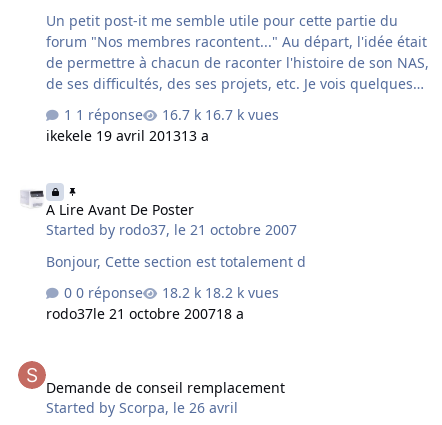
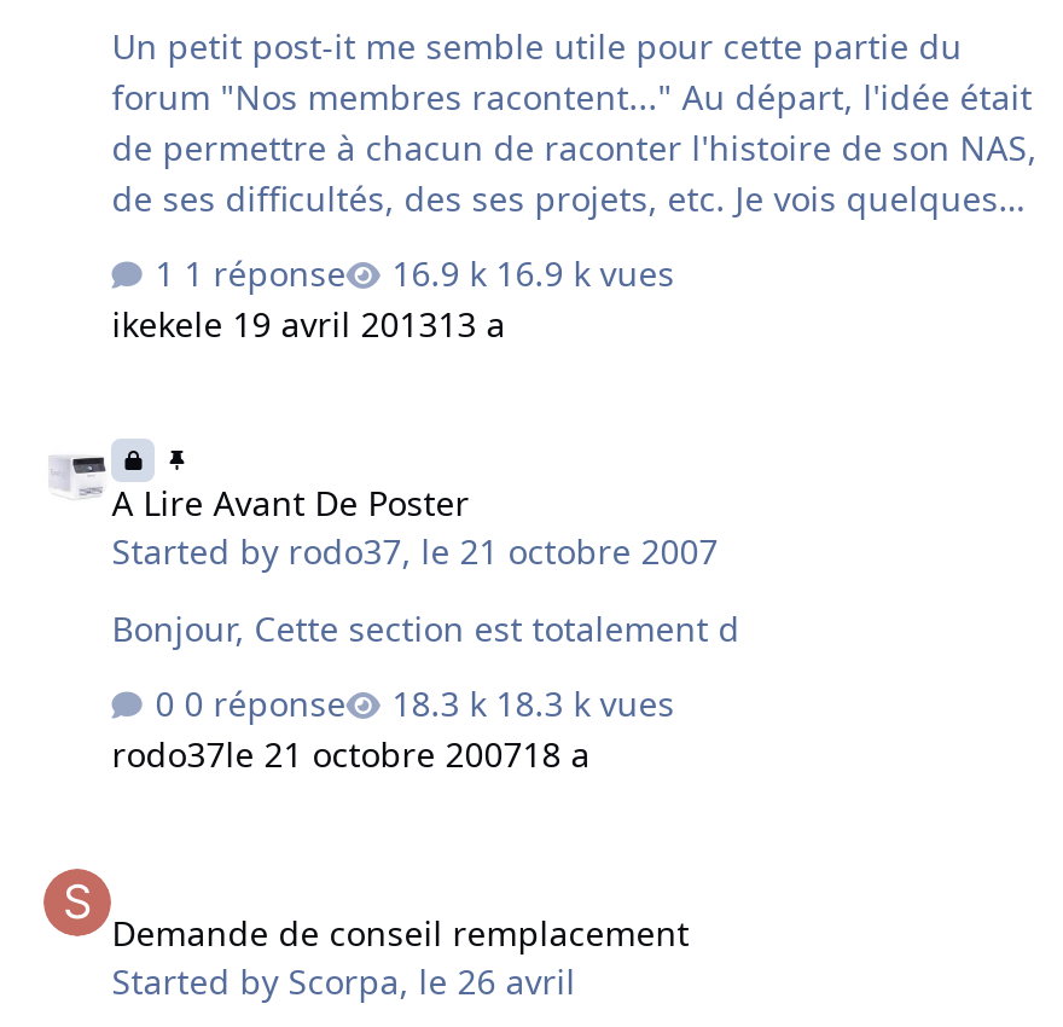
[205,105,279,124] 16.7 k vues -> [496,251,675,297] 16.9 k vues
[205,283,279,302] 18.2 k vues -> [496,681,675,727] 18.3 k vues

